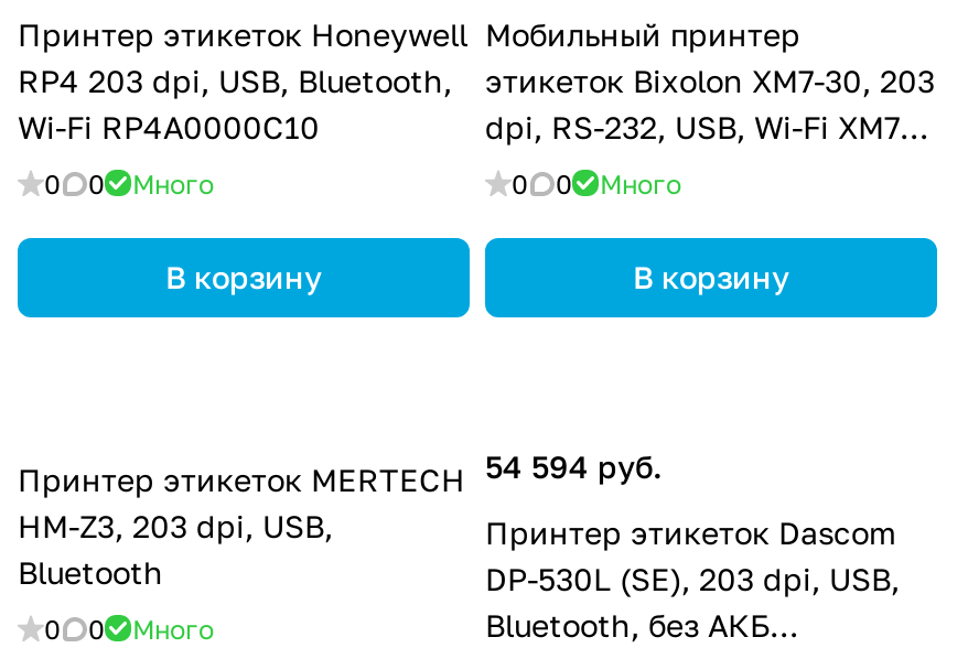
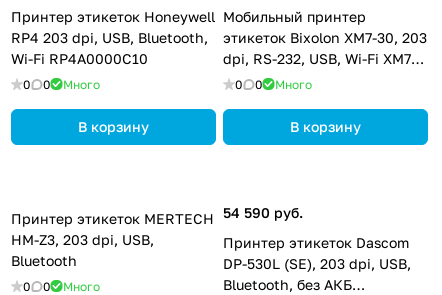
[485,447,662,484] 54 594 руб. -> [223,204,303,221] 54 590 руб.

